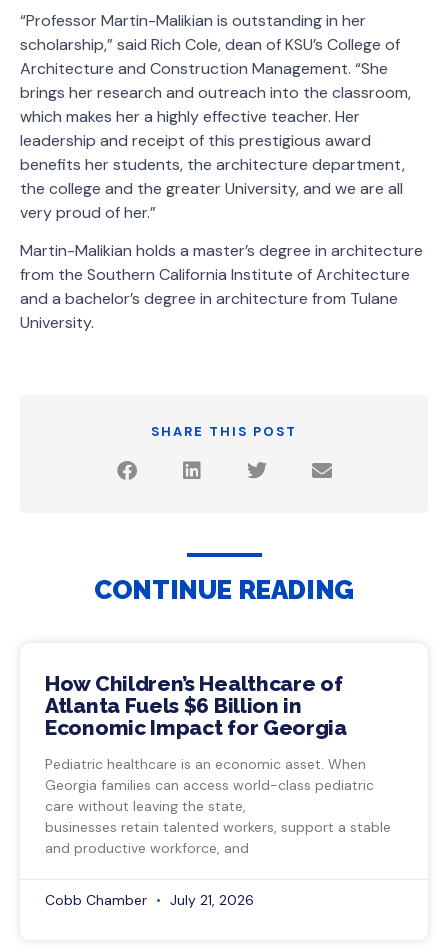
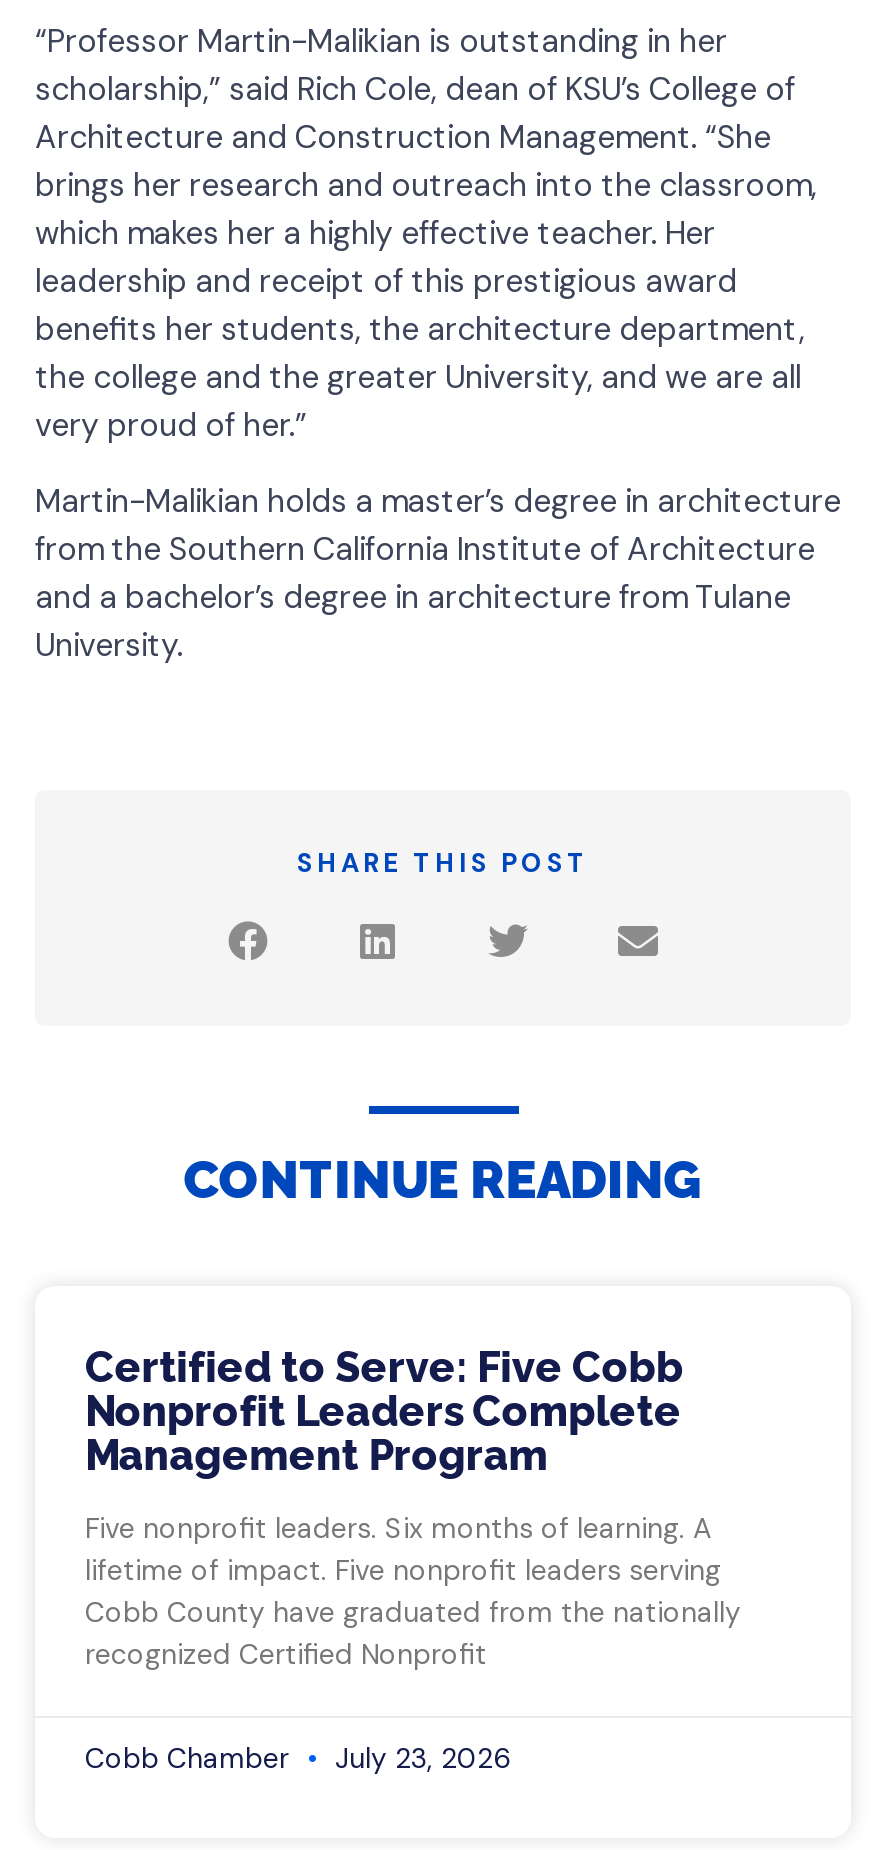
[45,671,347,740] How Children’s Healthcare of | Atlanta Fuels $6 Billion in | Economic Impact for Georgia -> [85,1343,684,1481] Certified to Serve: Five Cobb | Nonprofit Leaders Complete | Management Program
[45,755,391,857] Pediatric healthcare is an economic asset. When | Georgia families can access world-class pediatric | care without leaving the state, | businesses retain talented workers, support a stable | and productive workforce, and -> [85,1511,741,1673] Five nonprofit leaders. Six months of learning. A | lifetime of impact. Five nonprofit leaders serving | Cobb County have graduated from the nationally | recognized Certified Nonprofit
[45,891,254,909] Cobb Chamber July 21, 2026 -> [85,1741,511,1777] Cobb Chamber July 23, 2026

